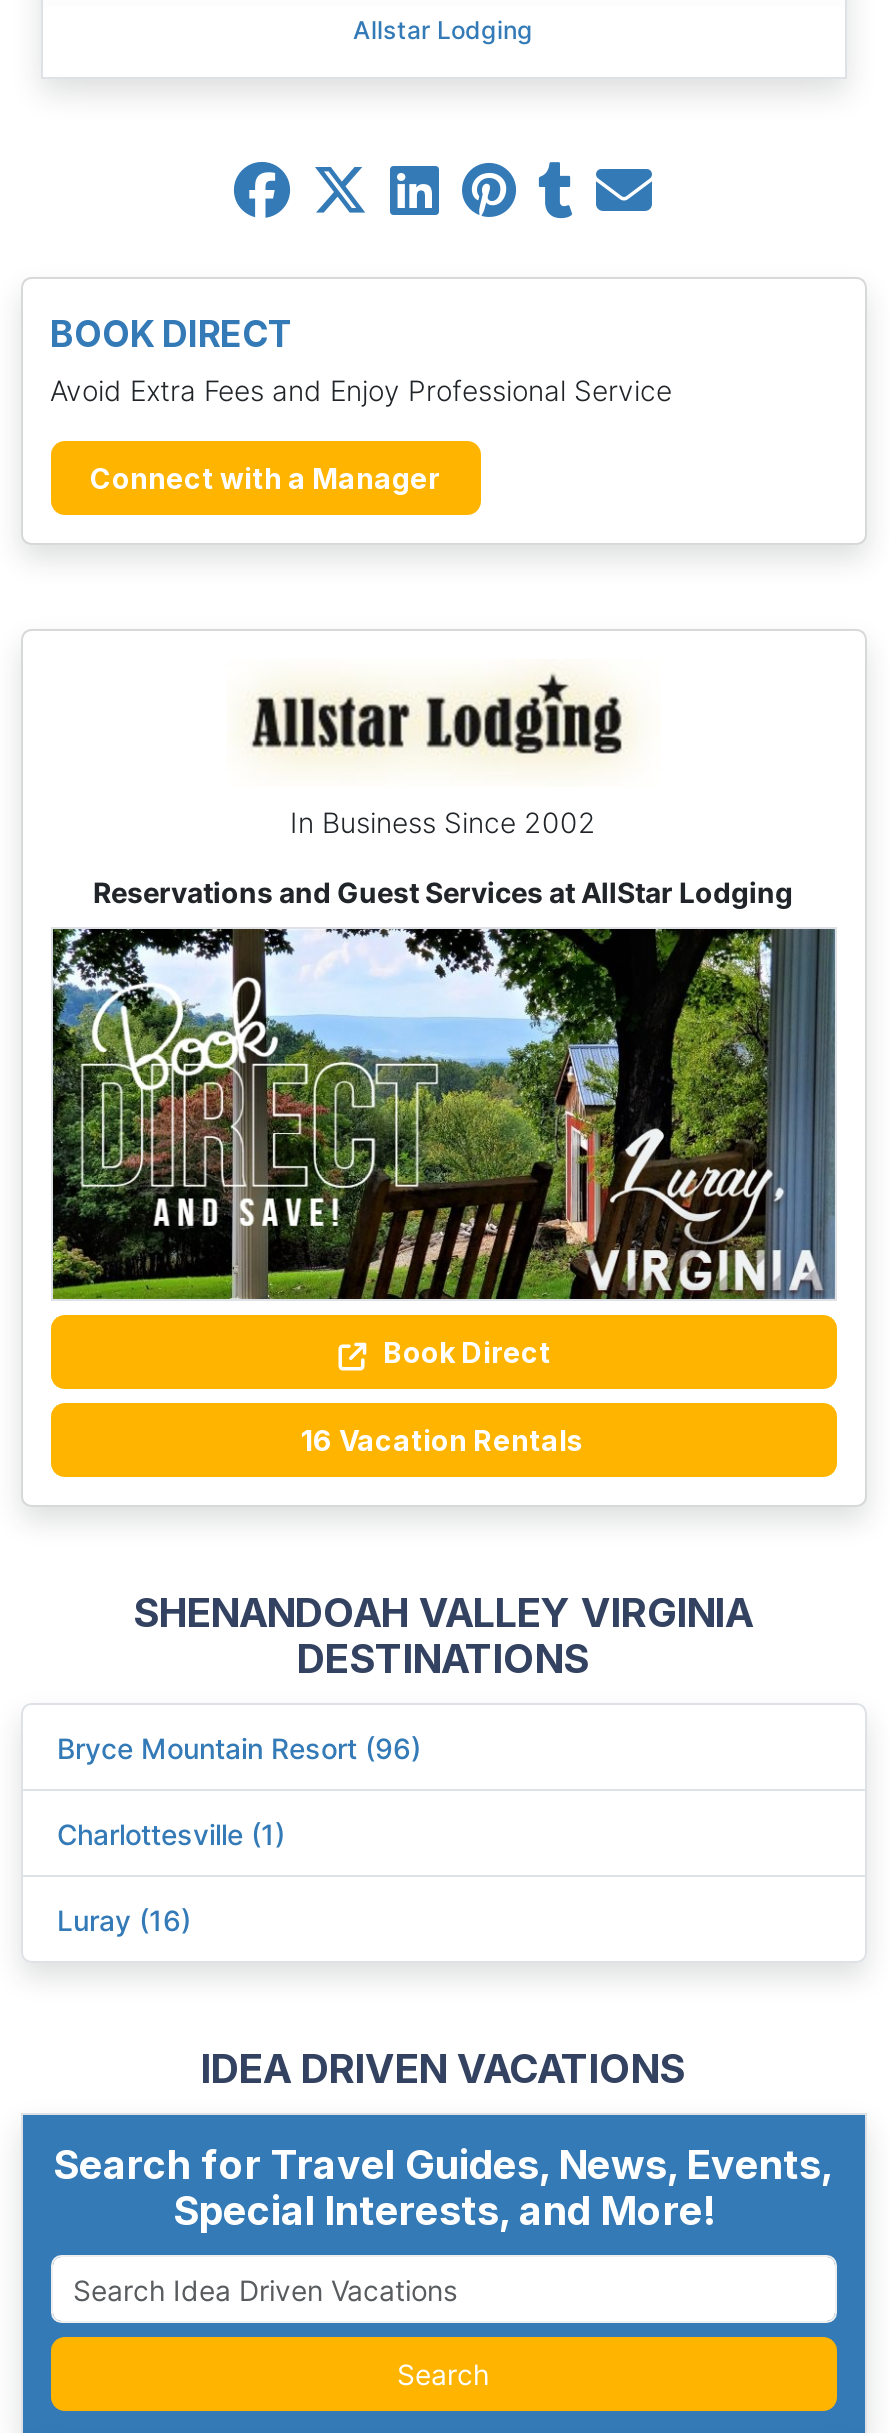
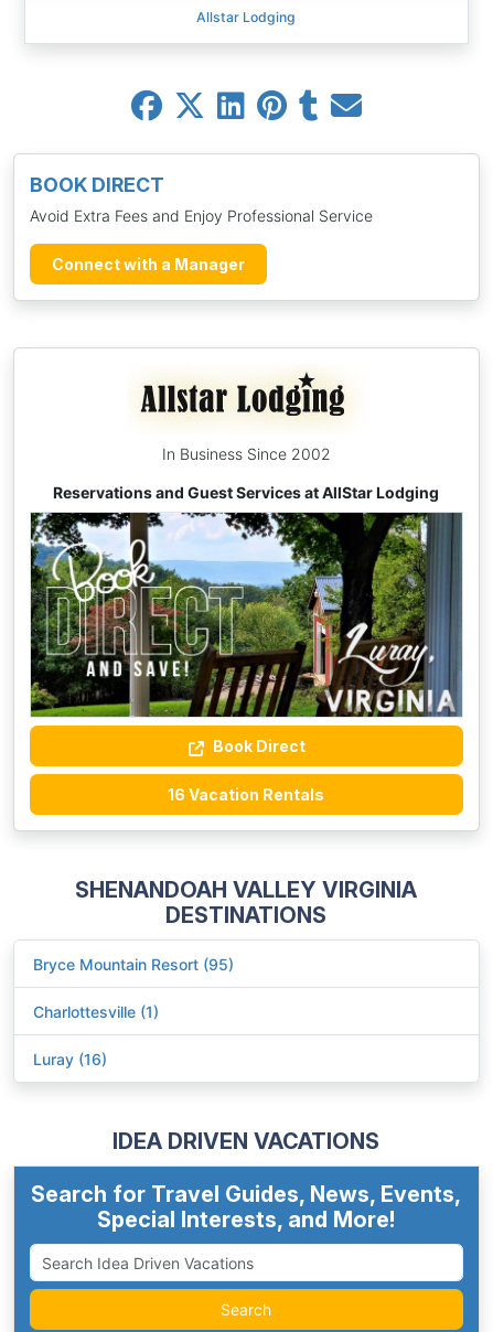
[57,1731,421,1765] Bryce Mountain Resort (96) -> [33,955,234,973] Bryce Mountain Resort (95)

